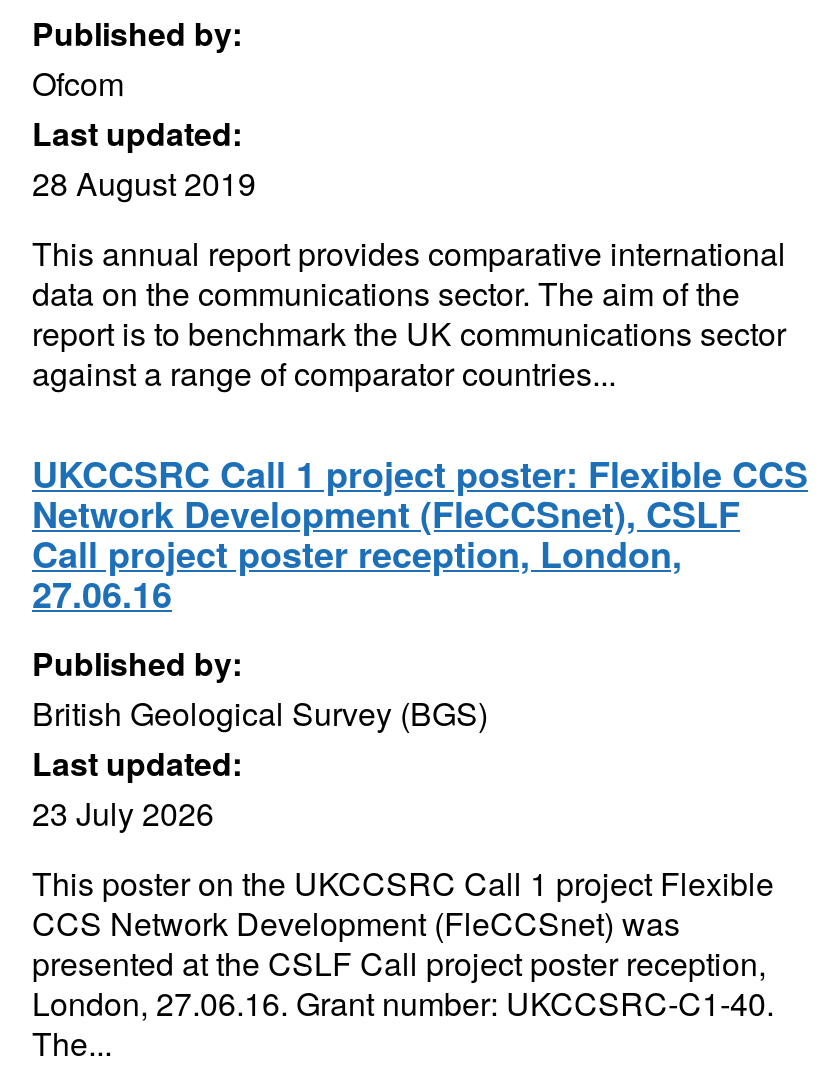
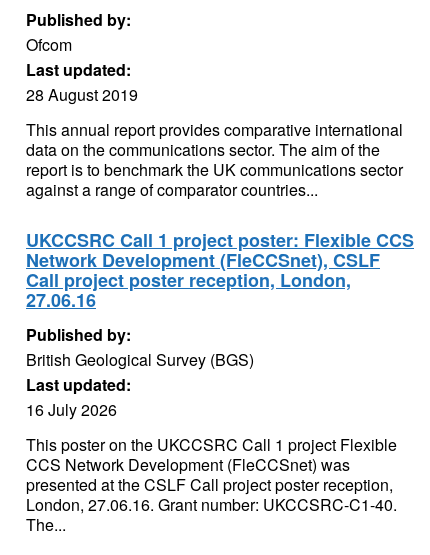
[32,790,214,836] 23 July 2026 -> [26,398,117,421] 16 July 2026

